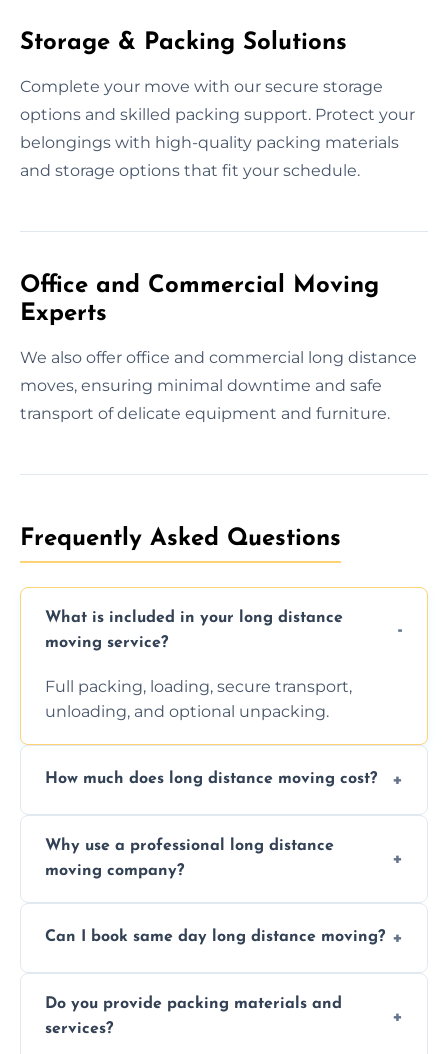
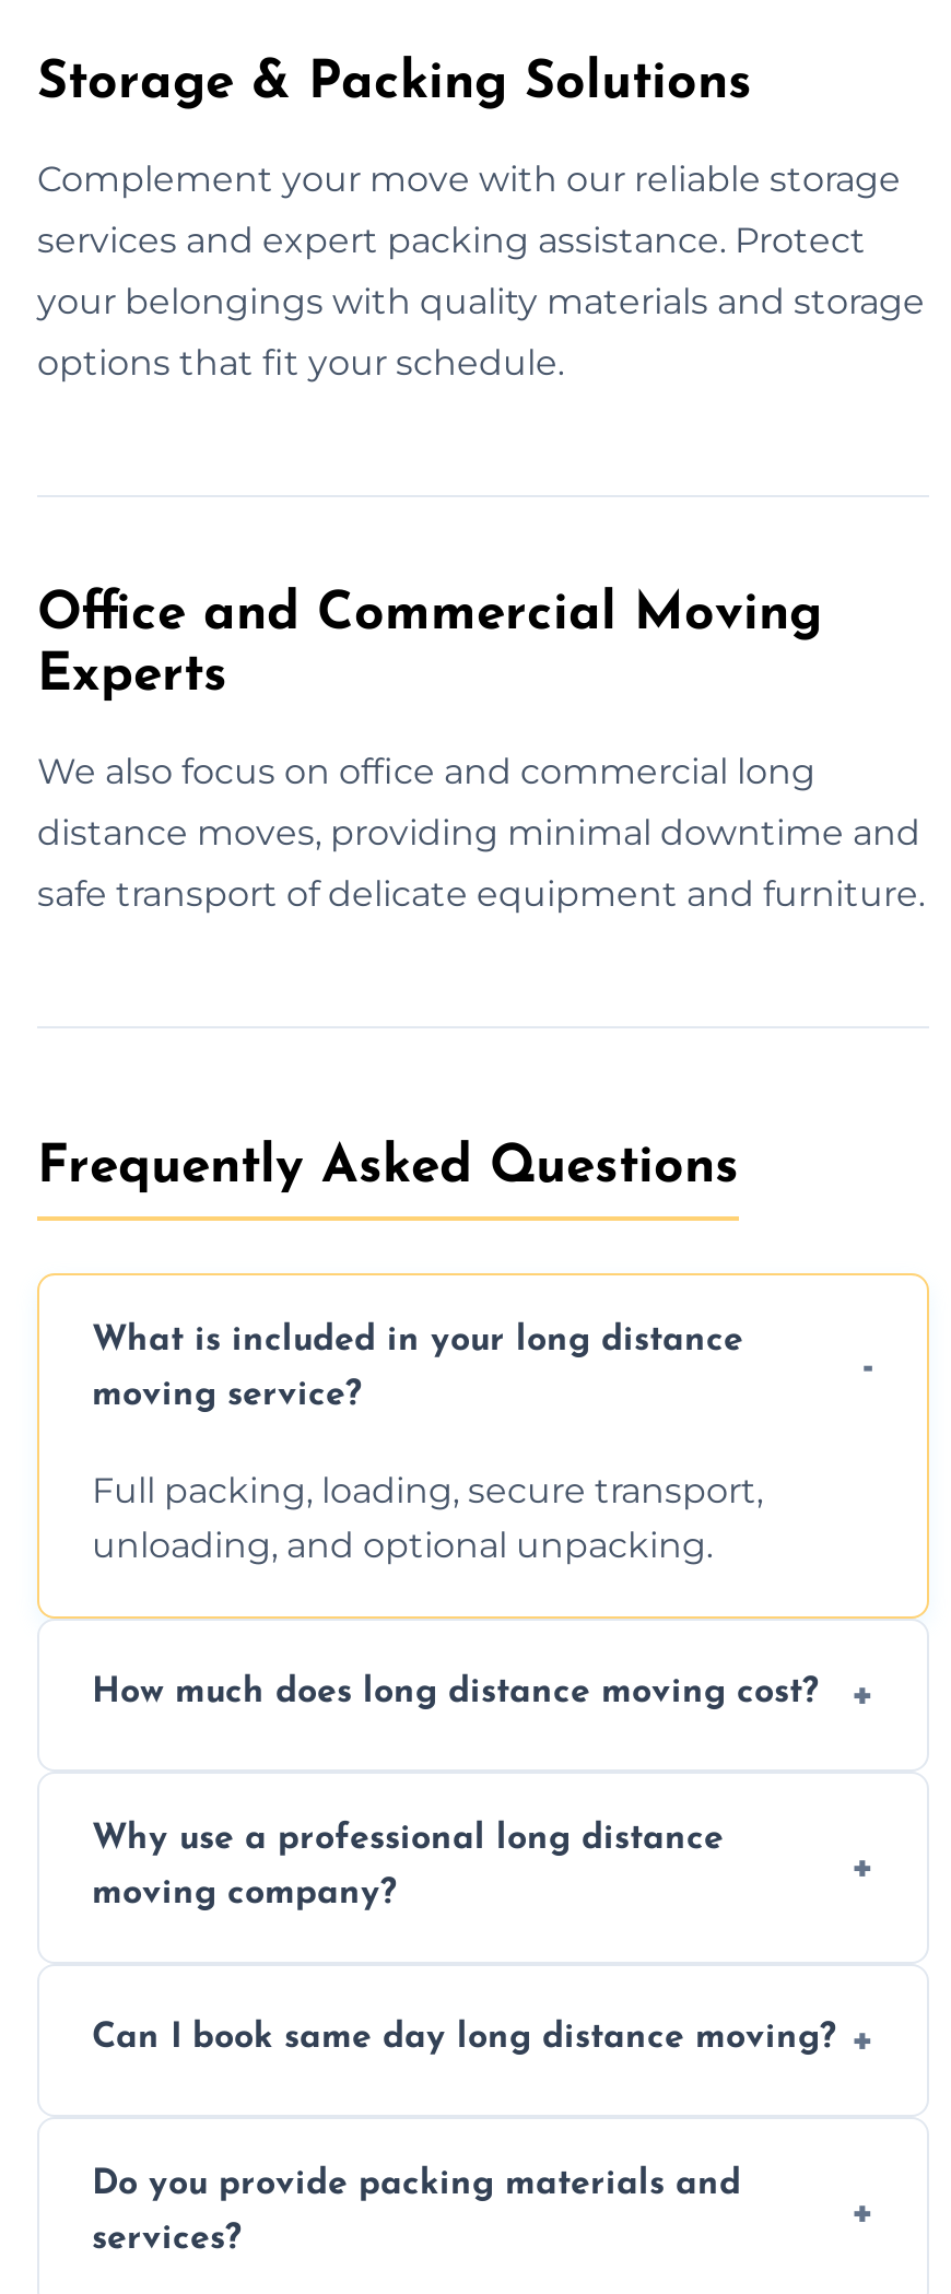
[20,77,383,96] Complete your move with our secure storage -> [37,158,901,199] Complement your move with our reliable storage
[20,105,415,124] options and skilled packing support. Protect your -> [37,219,866,261] services and expert packing assistance. Protect
[20,133,399,152] belongings with high-quality packing materials -> [37,280,925,322] your belongings with quality materials and storage
[20,161,360,180] and storage options that fit your schedule. -> [37,341,564,383] options that fit your schedule.
[20,348,417,367] We also offer office and commercial long distance -> [37,750,815,792] We also focus on office and commercial long
[20,376,382,395] moves, ensuring minimal downtime and safe -> [37,811,920,853] distance moves, providing minimal downtime and
[20,404,390,423] transport of delicate equipment and furniture. -> [37,873,925,914] safe transport of delicate equipment and furniture.

